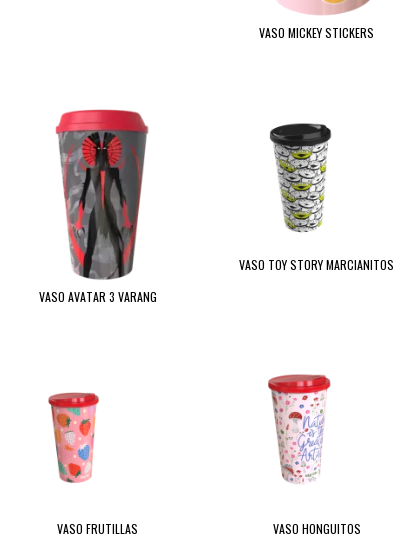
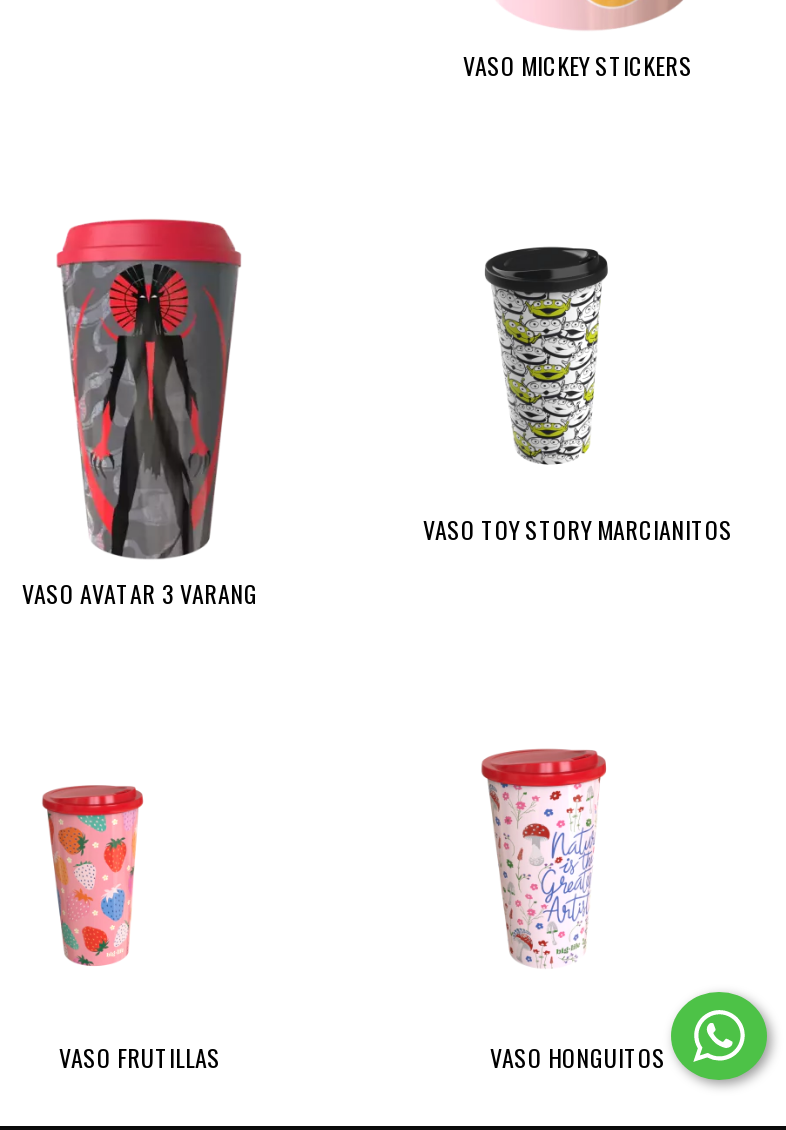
none -> [669,990,775,1088] [image]

